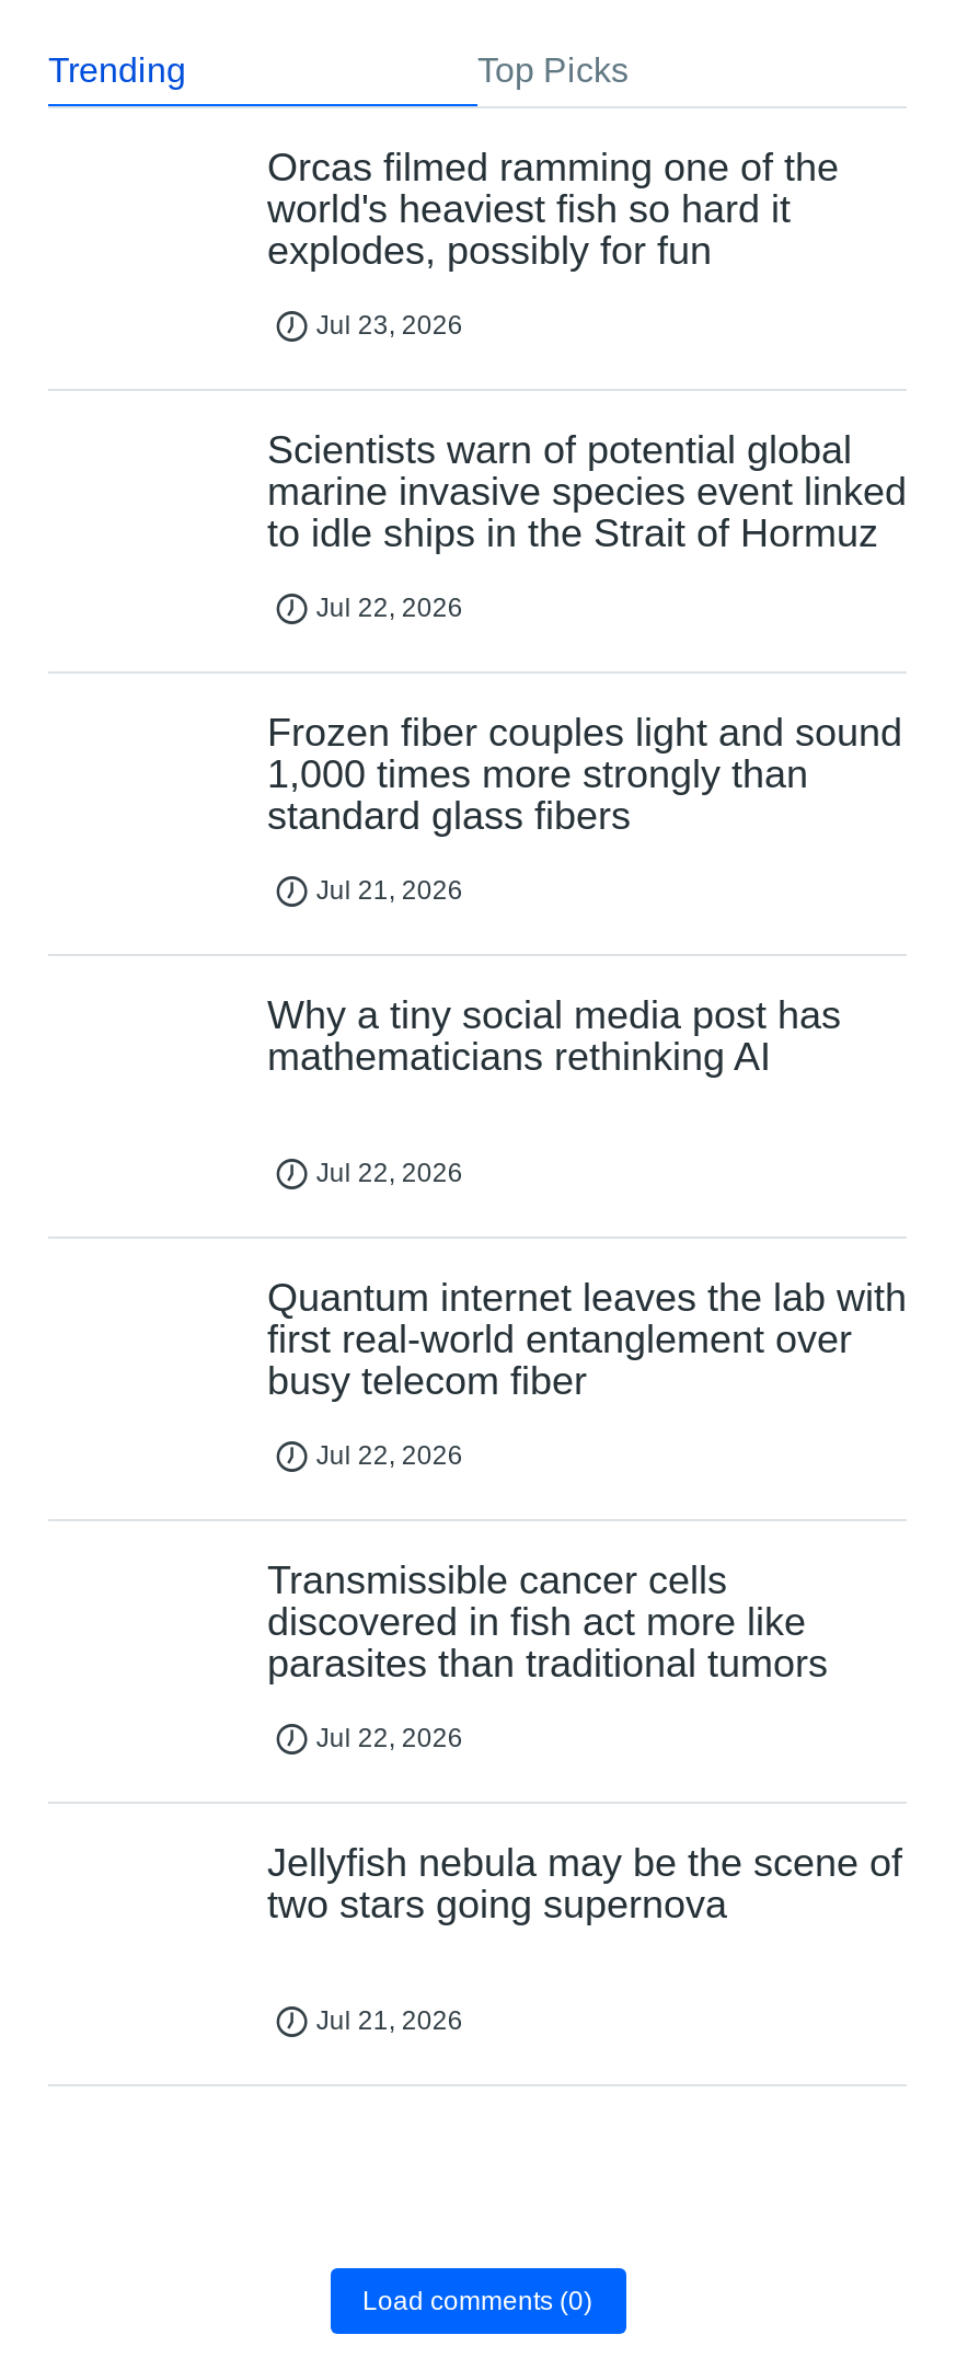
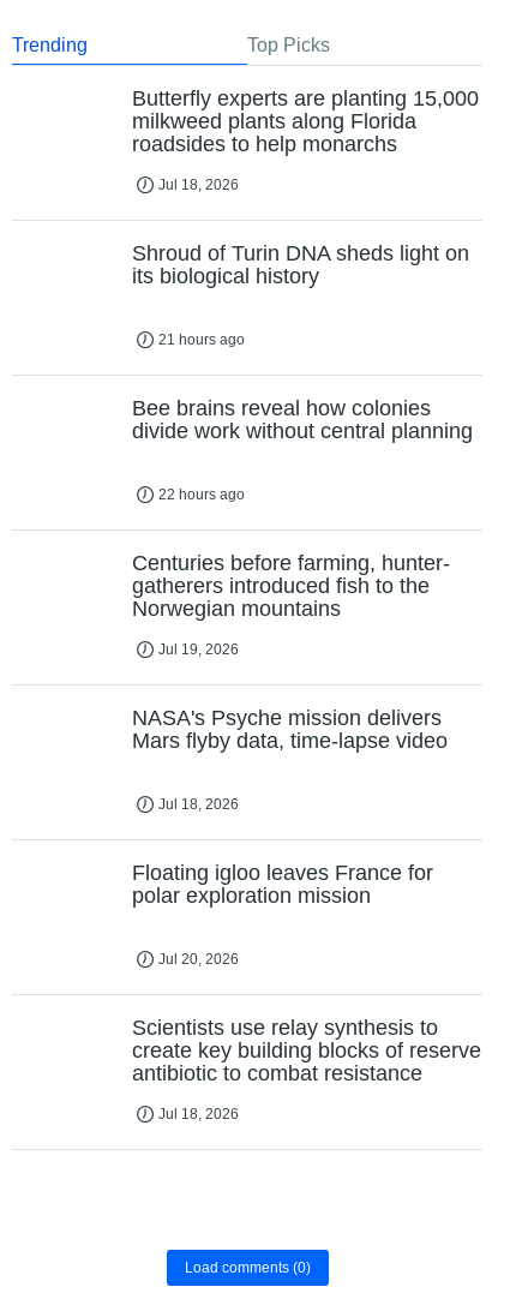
[267,145,839,272] Orcas filmed ramming one of the | world's heaviest fish so hard it | explodes, possibly for fun -> [132,86,479,156] Butterfly experts are planting 15,000 | milkweed plants along Florida | roadsides to help monarchs
[316,310,463,340] Jul 23, 2026 -> [159,176,239,193] Jul 18, 2026
[267,428,907,555] Scientists warn of potential global | marine invasive species event linked | to idle ships in the Strait of Hormuz -> [132,241,469,288] Shroud of Turin DNA sheds light on | its biological history
[316,592,463,623] Jul 22, 2026 -> [159,331,245,348] 21 hours ago
[267,710,902,837] Frozen fiber couples light and sound | 1,000 times more strongly than | standard glass fibers -> [132,396,473,443] Bee brains reveal how colonies | divide work without central planning
[316,875,463,905] Jul 21, 2026 -> [159,486,245,503] 22 hours ago
[267,993,841,1078] Why a tiny social media post has | mathematicians rethinking AI -> [132,551,450,620] Centuries before farming, hunter- | gatherers introduced fish to the | Norwegian mountains
[316,1157,463,1188] Jul 22, 2026 -> [159,641,239,658] Jul 19, 2026
[267,1275,907,1403] Quantum internet leaves the lab with | first real-world entanglement over | busy telecom fiber -> [132,706,448,753] NASA's Psyche mission delivers | Mars flyby data, time-lapse video
[316,1440,463,1470] Jul 22, 2026 -> [159,796,239,813] Jul 18, 2026
[267,1558,828,1685] Transmissible cancer cells | discovered in fish act more like | parasites than traditional tumors -> [132,861,433,907] Floating igloo leaves France for | polar exploration mission
[316,1722,463,1753] Jul 22, 2026 -> [159,951,239,967] Jul 20, 2026
[267,1841,902,1926] Jellyfish nebula may be the scene of | two stars going supernova -> [132,1015,481,1085] Scientists use relay synthesis to | create key building blocks of reserve | antibiotic to combat resistance
[316,2005,463,2036] Jul 21, 2026 -> [159,1105,239,1122] Jul 18, 2026

